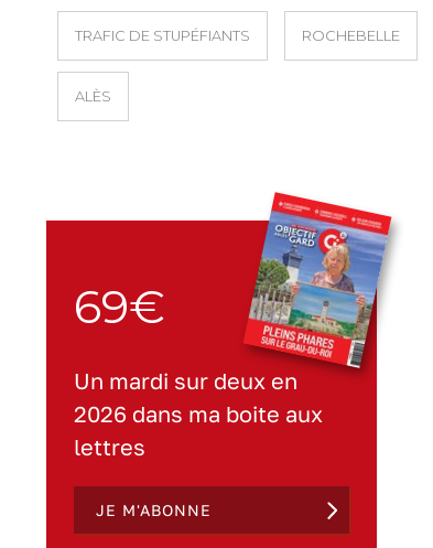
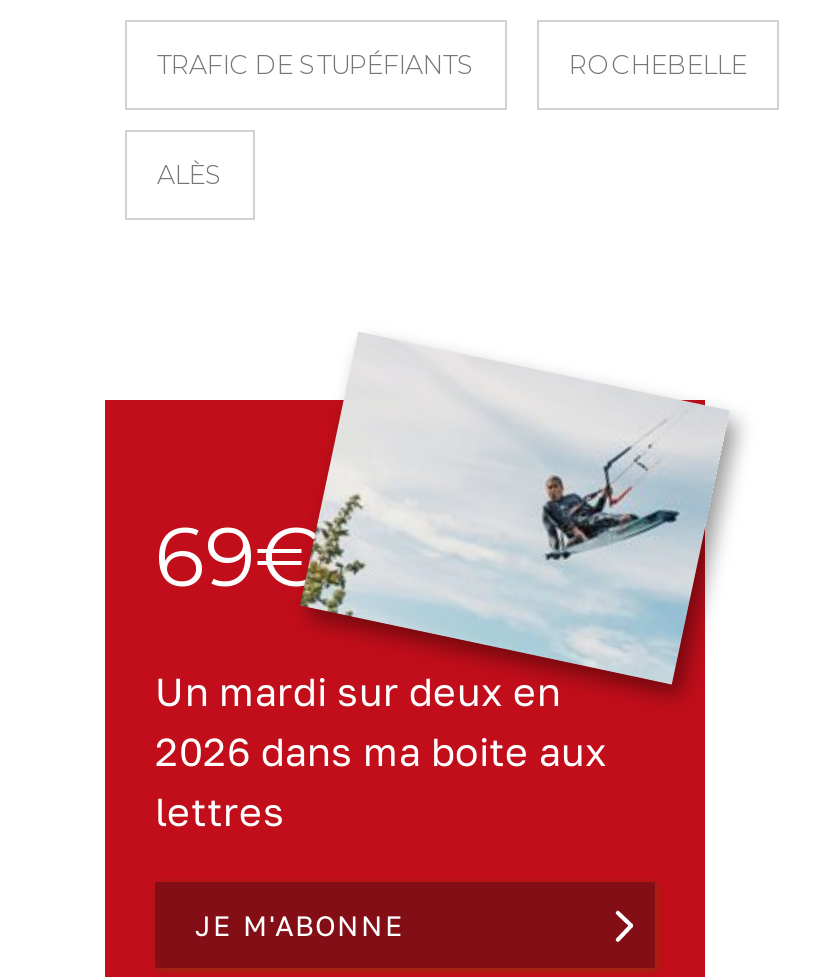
[161,186,394,382] [image] -> [311,334,735,694] [image]

